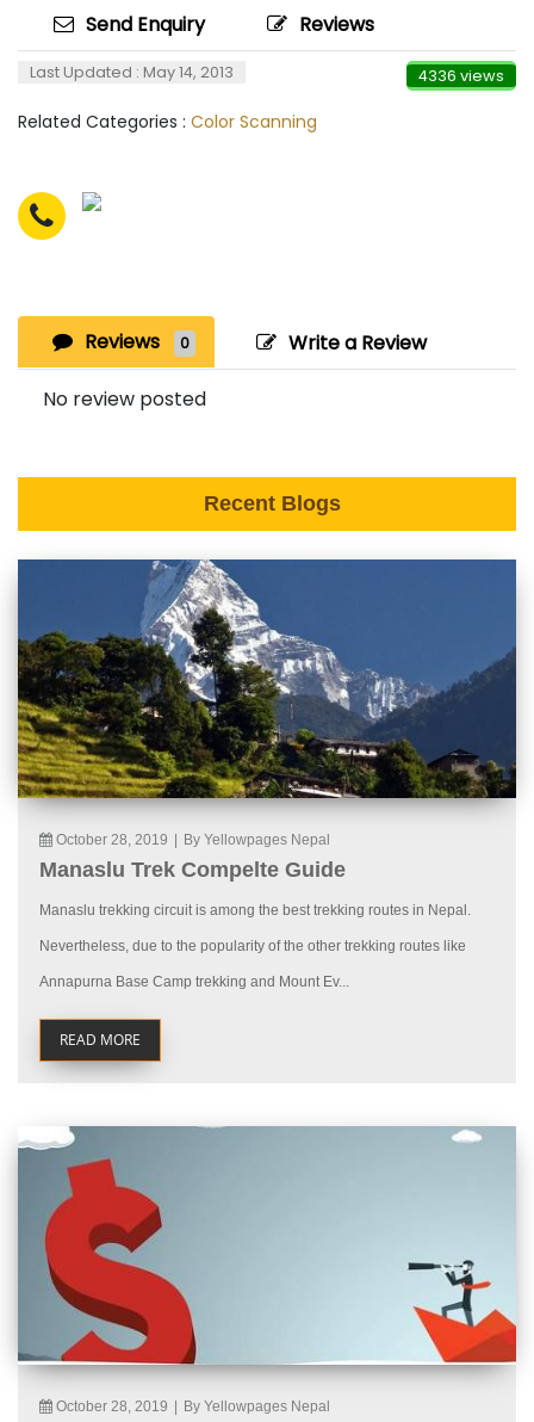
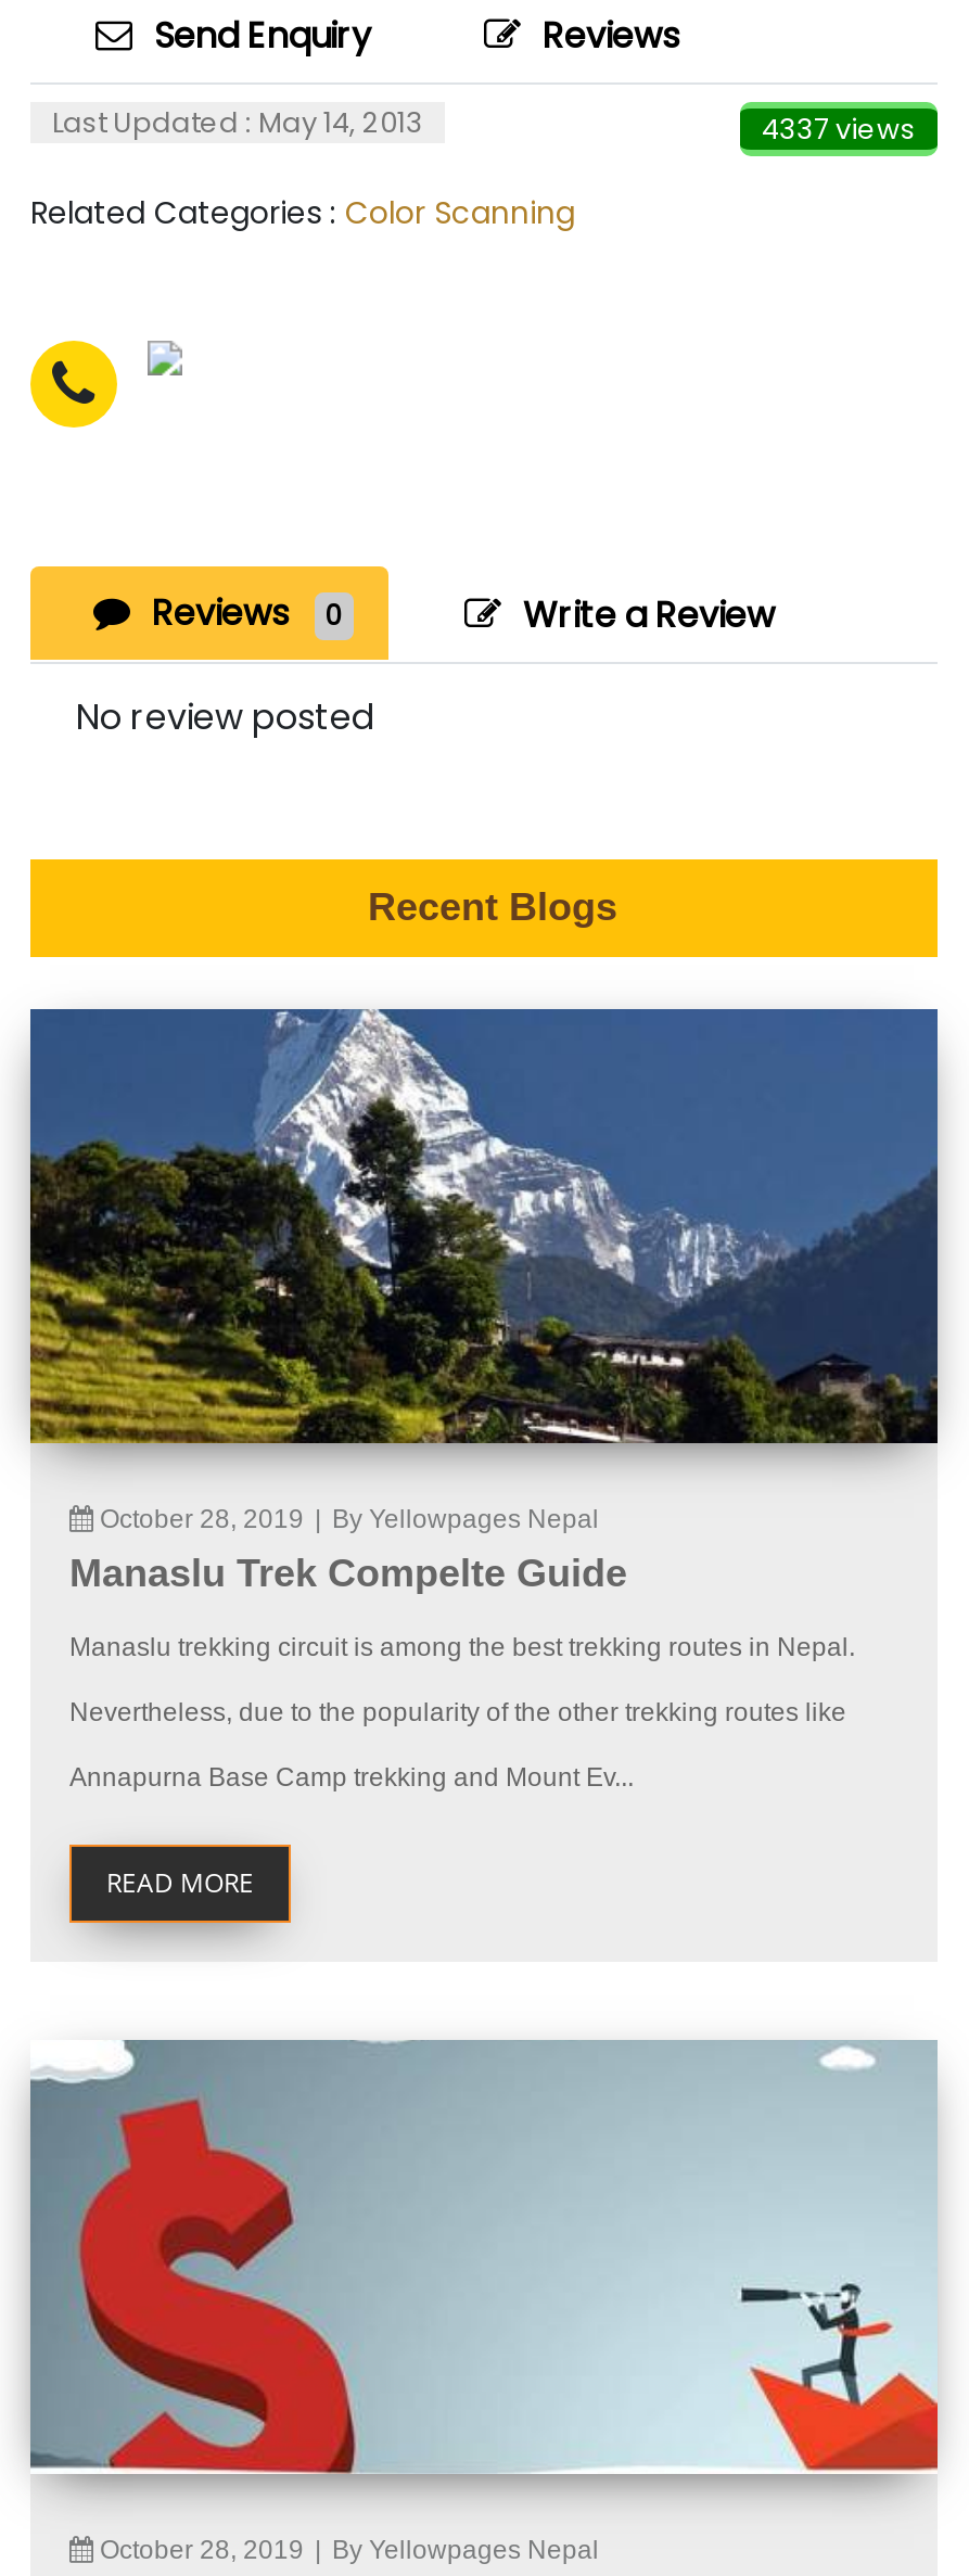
[418,66,504,86] 4336 views -> [762,111,916,148] 4337 views

